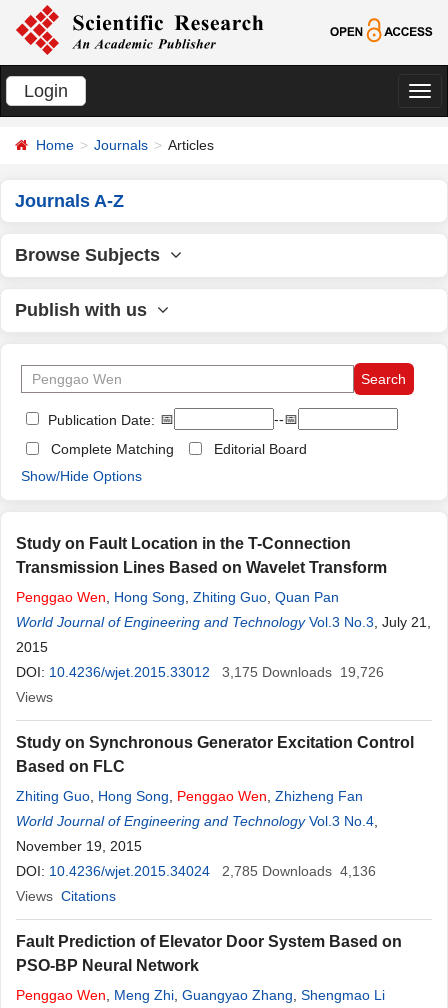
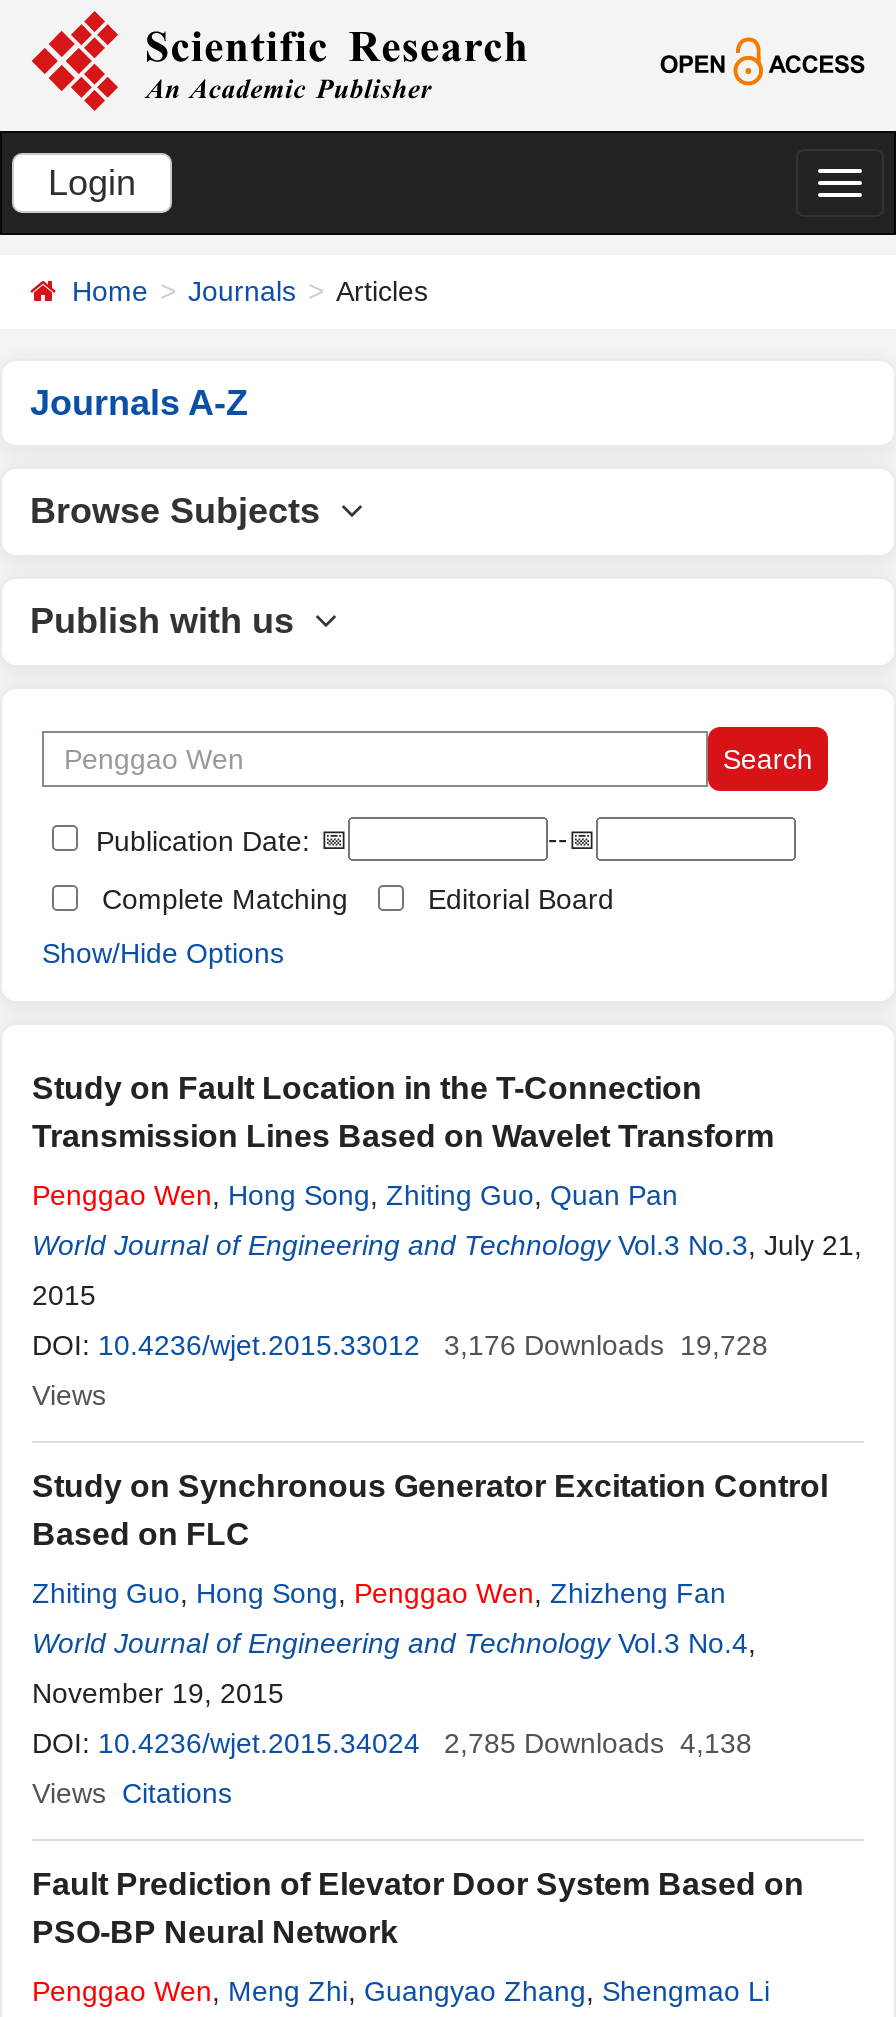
[16,664,384,680] DOI: 10.4236/wjet.2015.33012 3,175 Downloads 19,726 -> [32,1329,768,1361] DOI: 10.4236/wjet.2015.33012 3,176 Downloads 19,728
[16,863,376,879] DOI: 10.4236/wjet.2015.34024 2,785 Downloads 4,136 -> [32,1727,752,1759] DOI: 10.4236/wjet.2015.34024 2,785 Downloads 4,138

